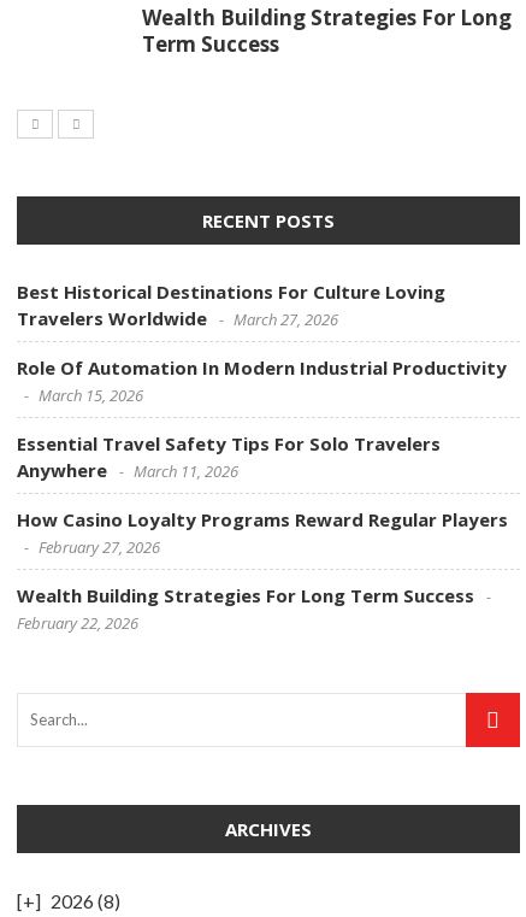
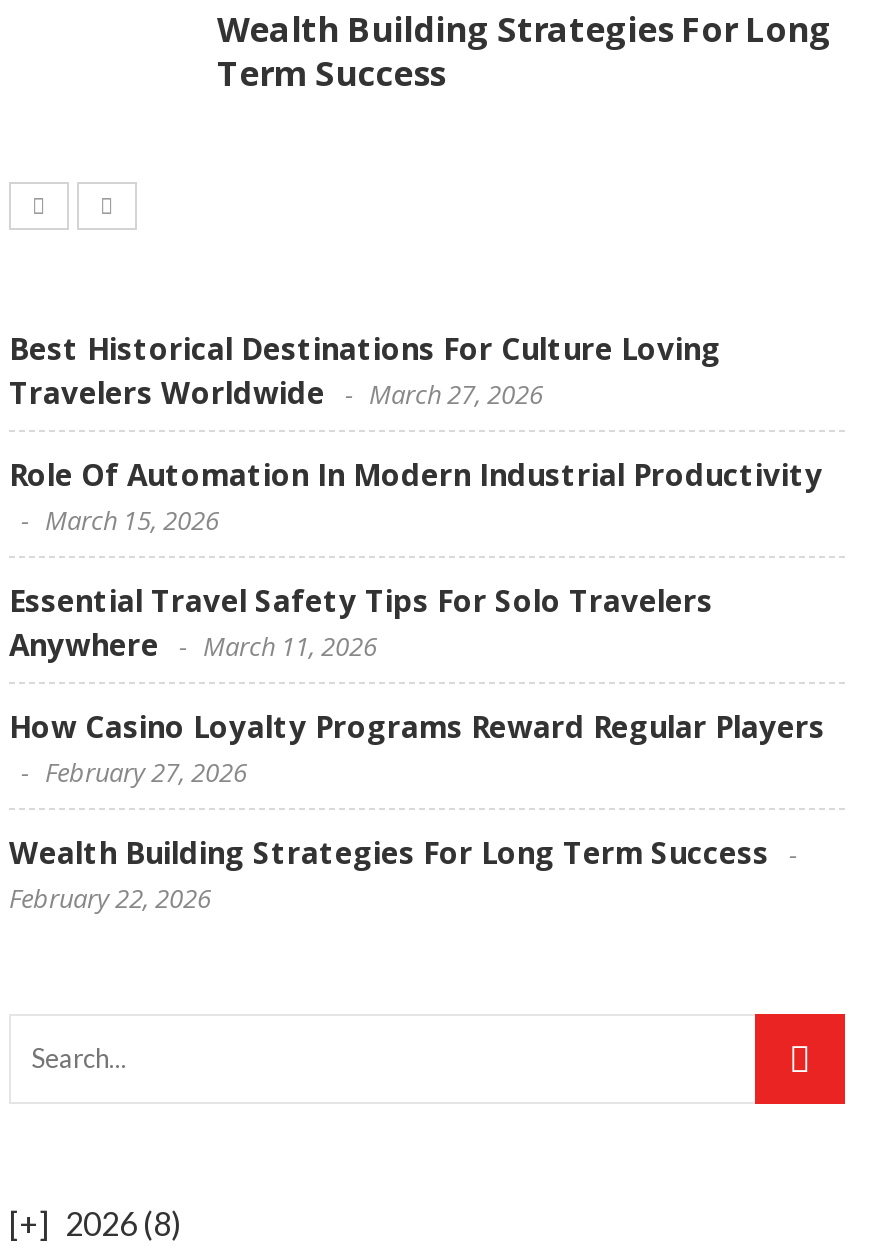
[202,208,335,233] RECENT POSTS -> none
[225,817,312,841] ARCHIVES -> none

